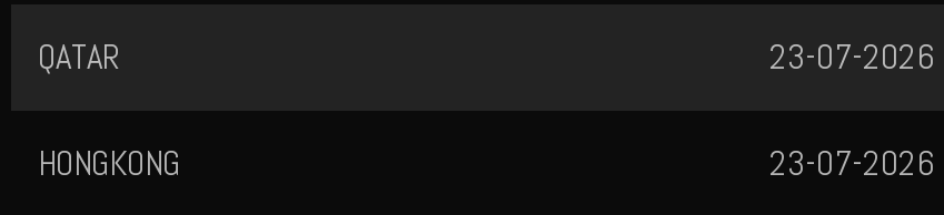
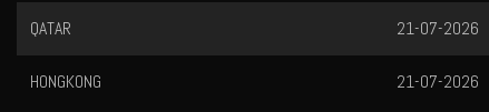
[769,35,934,79] 23-07-2026 -> [397,17,479,39] 21-07-2026
[769,141,934,185] 23-07-2026 -> [397,71,479,93] 21-07-2026

